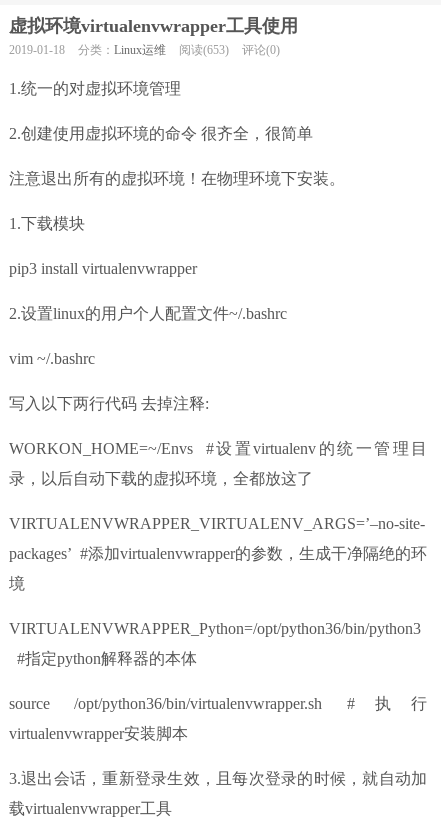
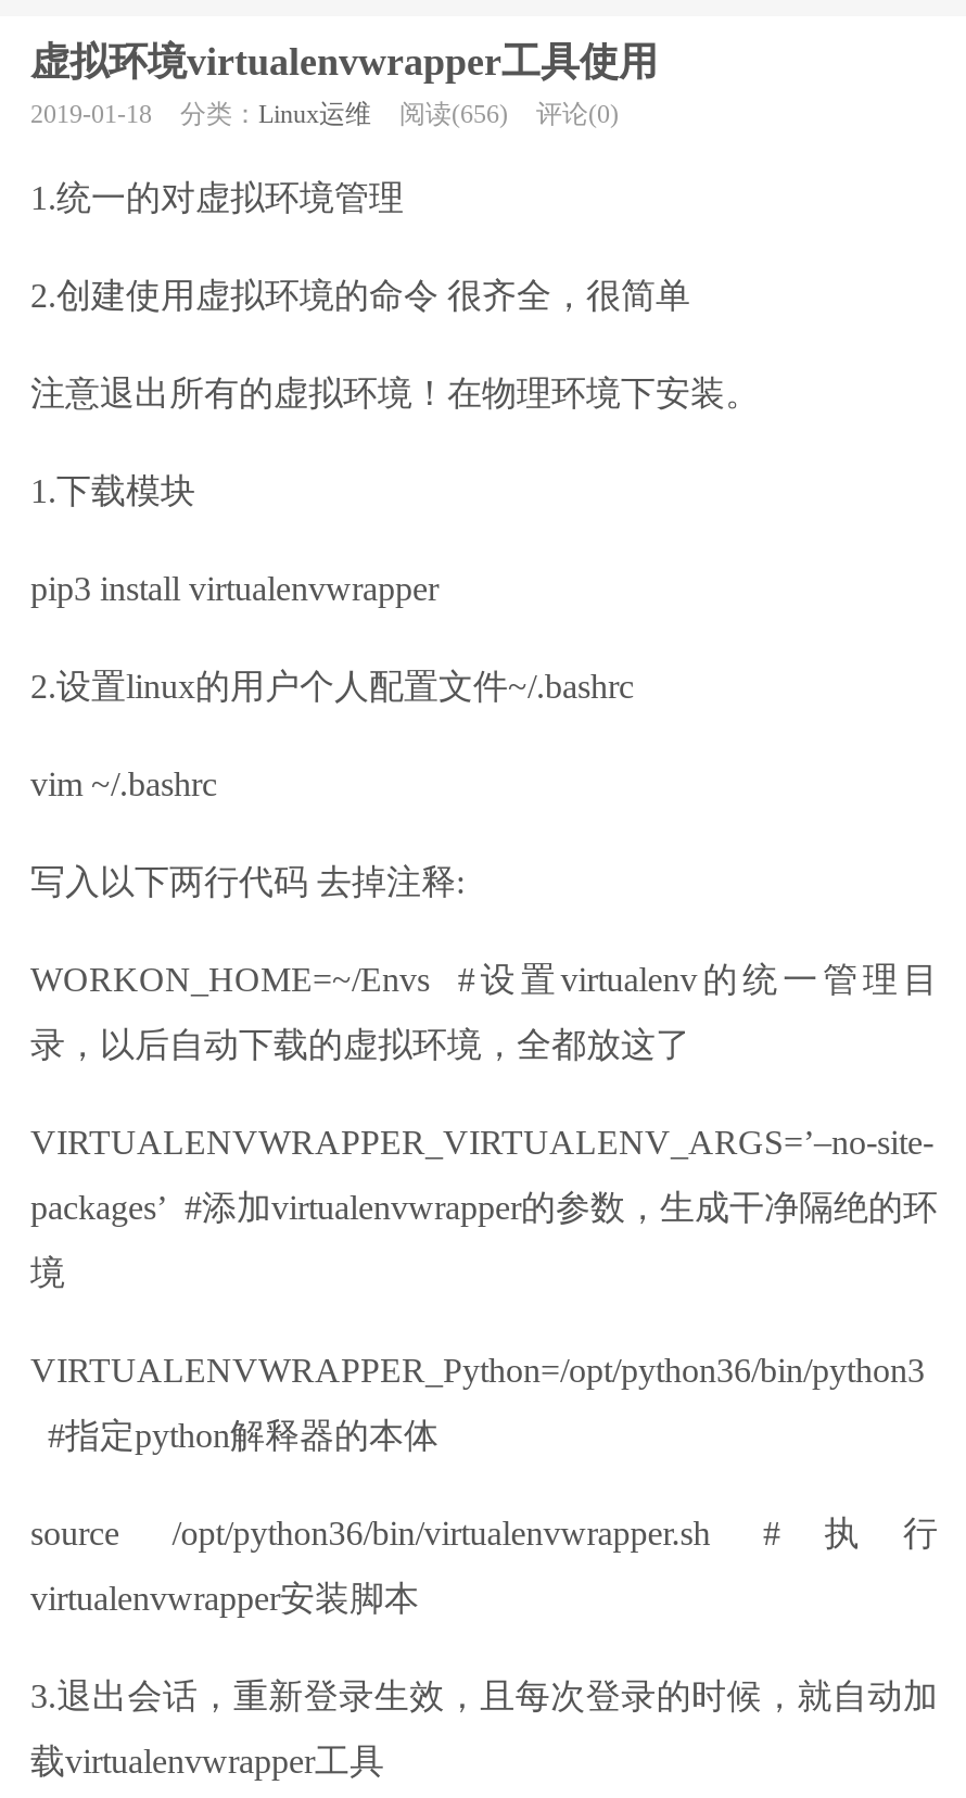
[9,43,280,57] 2019-01-18 分类：Linux运维 阅读(653) 评论(0) -> [30,98,619,129] 2019-01-18 分类：Linux运维 阅读(656) 评论(0)

